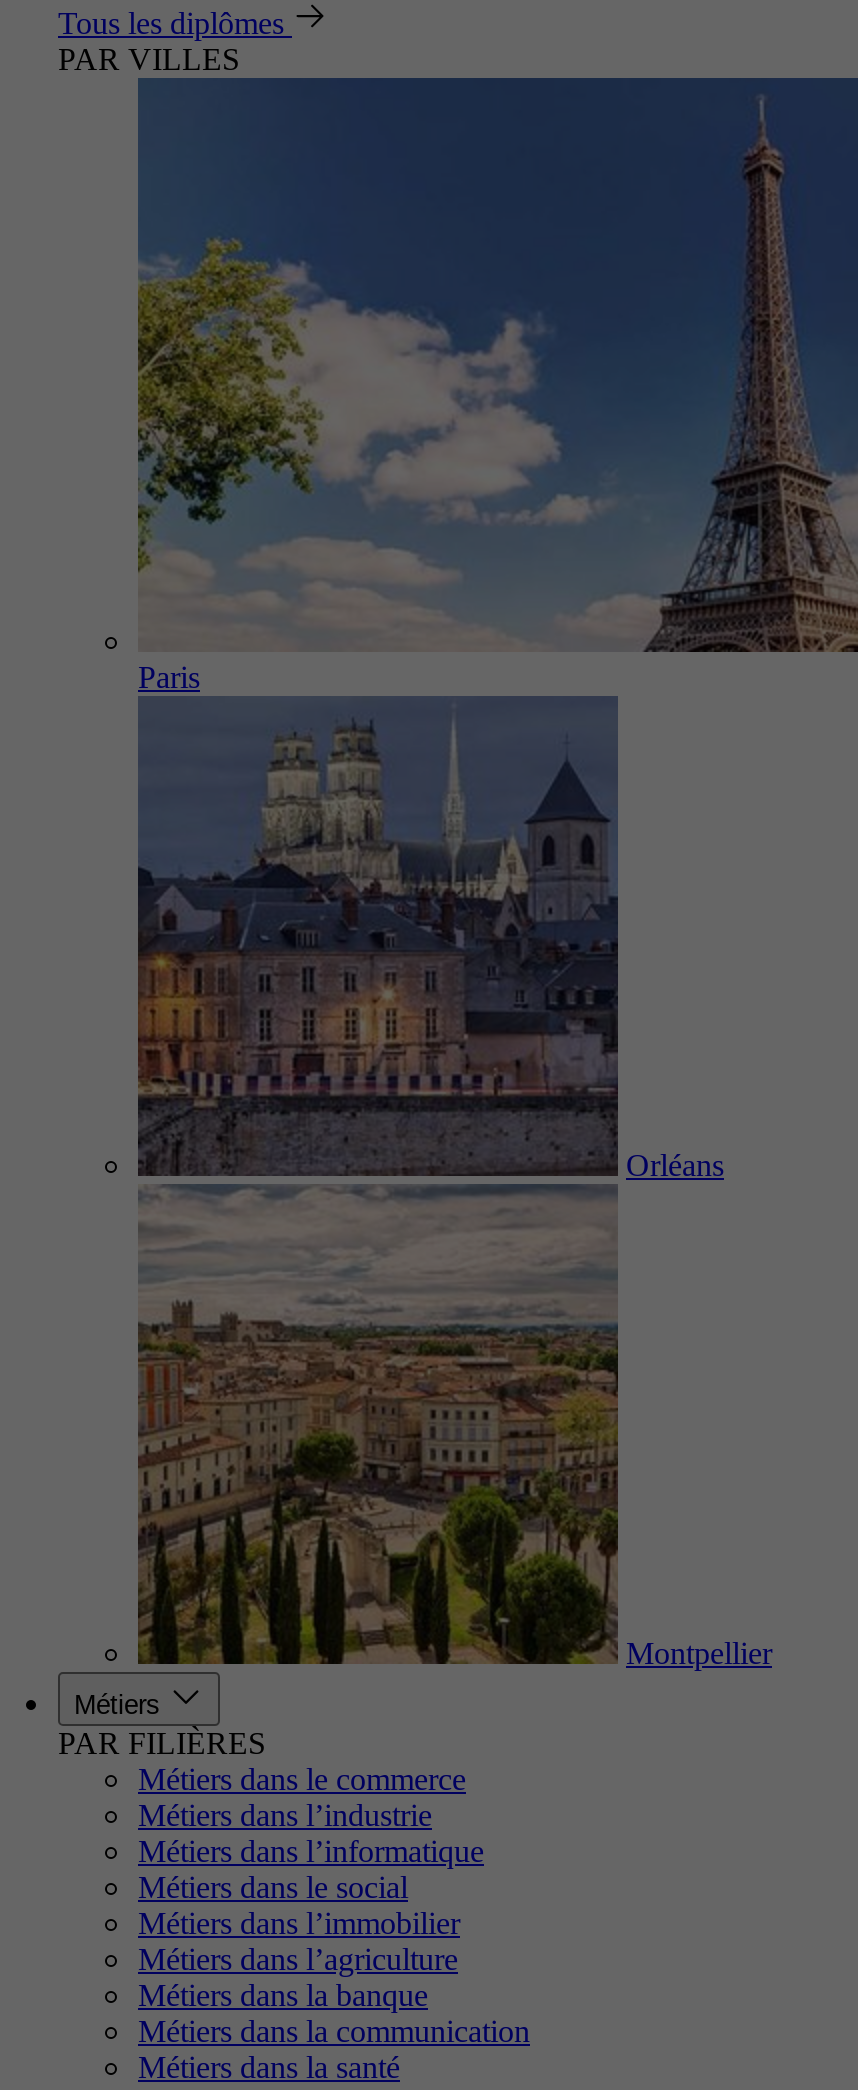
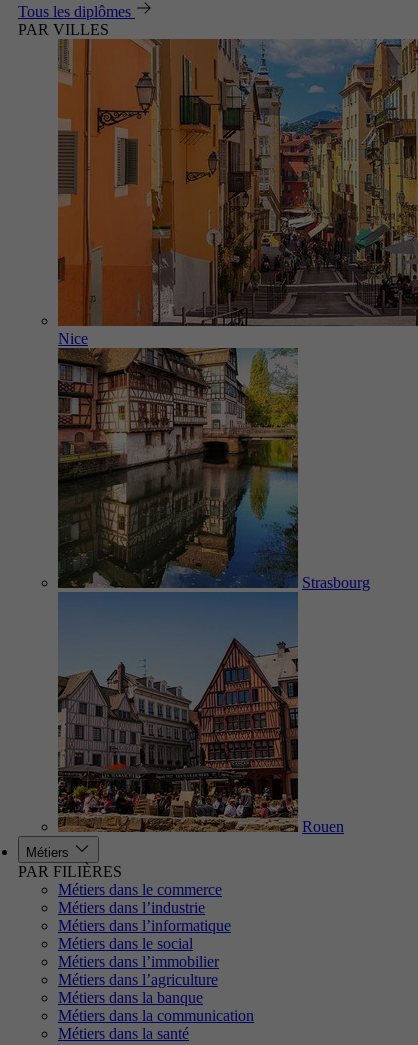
[136,76,852,694] [image] | Paris -> [57,38,415,347] [image] | Nice
[136,694,724,1666] [image] | Orléans -> [57,347,370,833] [image] | Strasbourg
[626,1636,772,1670] Montpellier -> [302,818,344,835] Rouen

